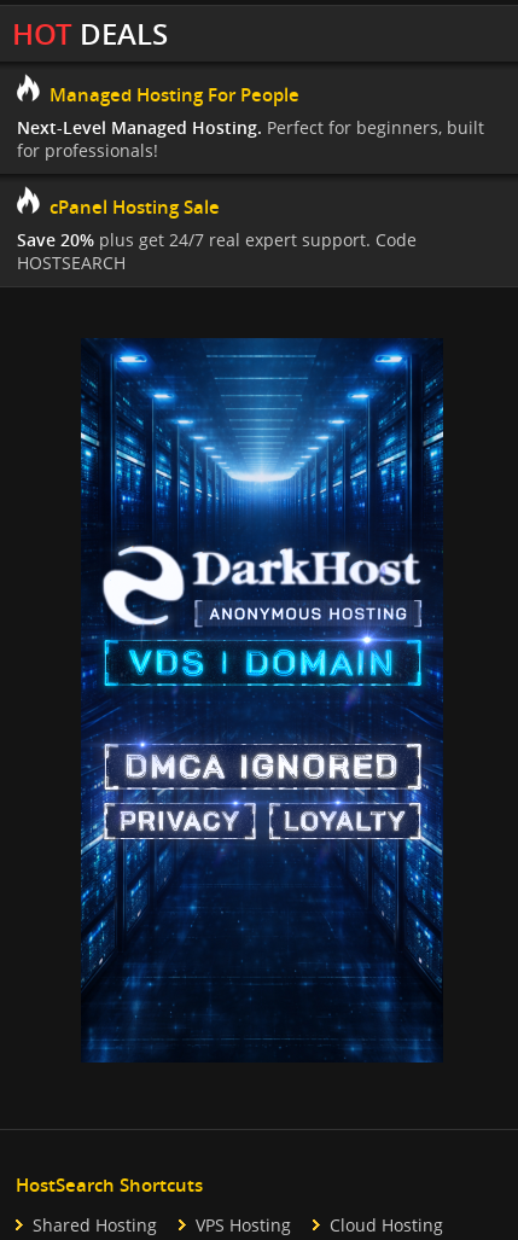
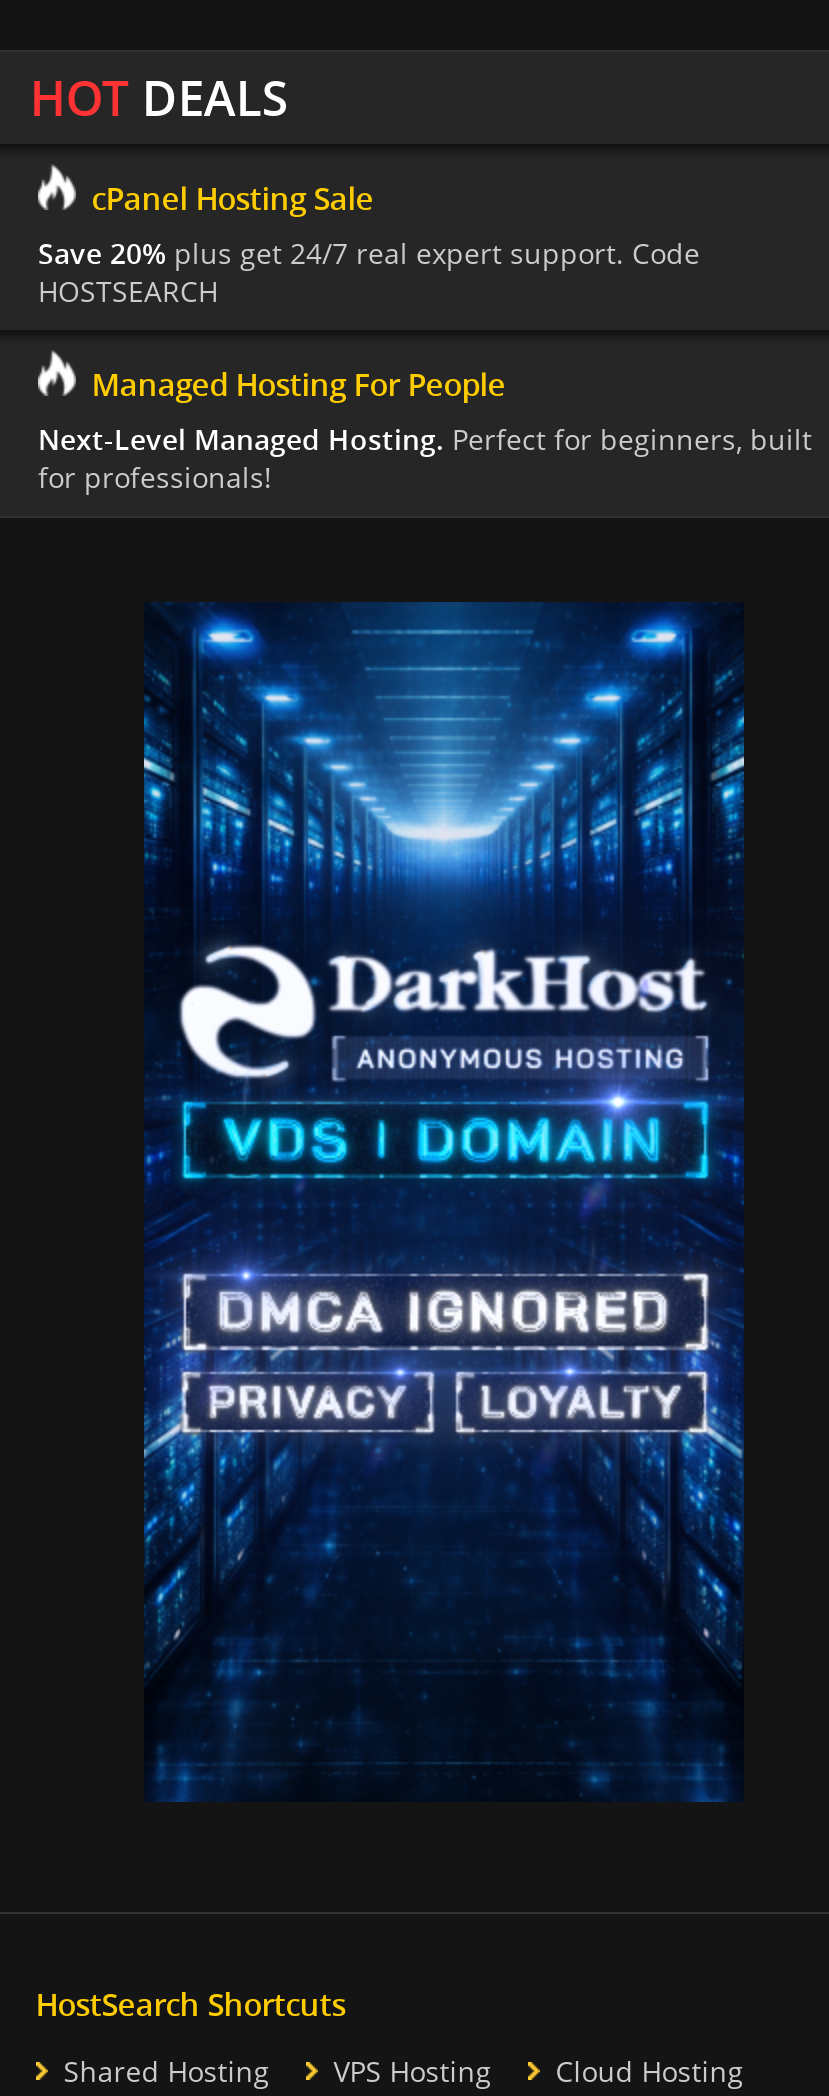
moved [17,82,484,162] -> [38,363,812,495]: Managed Hosting For People | Next-Level Managed Hosting. Perfect for beginners, built | for professionals!
moved [17,194,417,274] -> [38,178,700,310]: cPanel Hosting Sale | Save 20% plus get 24/7 real expert support. Code | HOSTSEARCH

